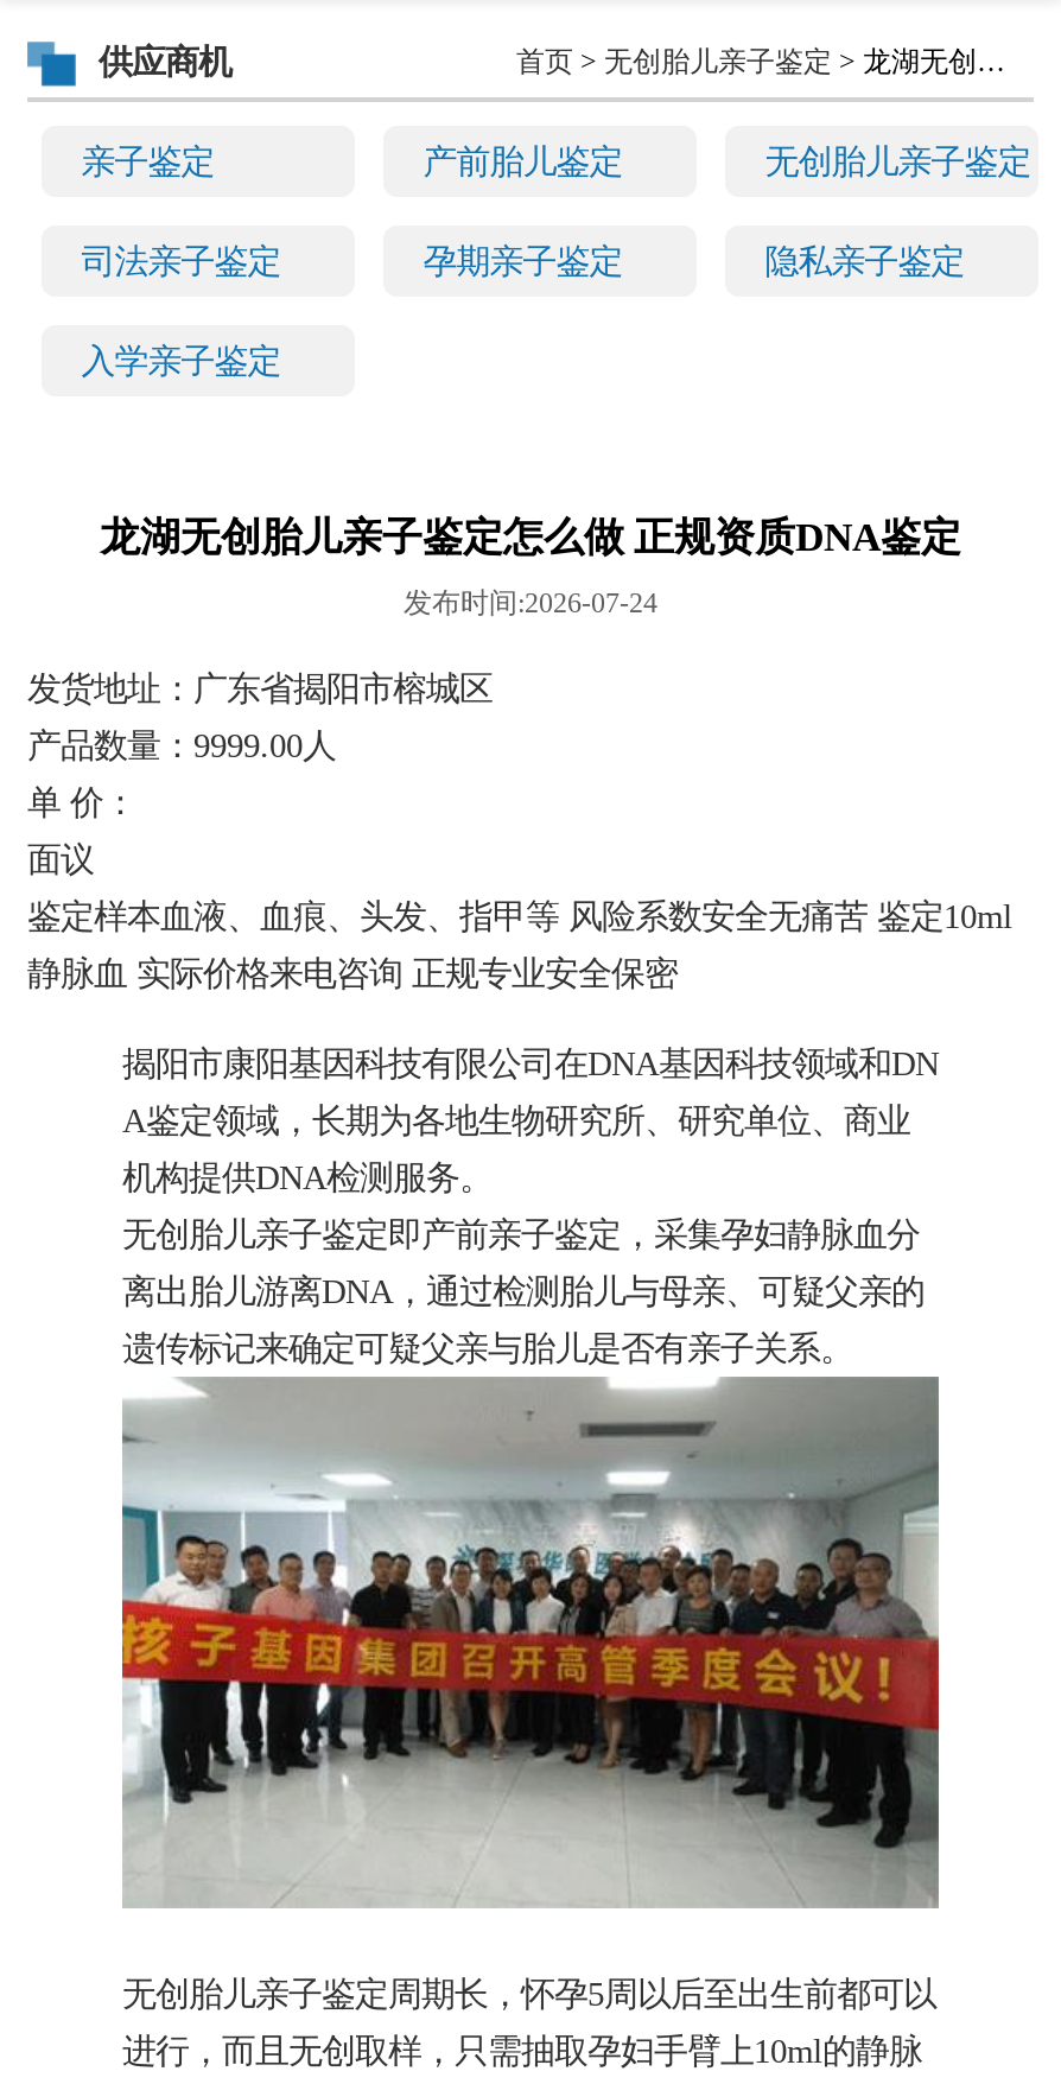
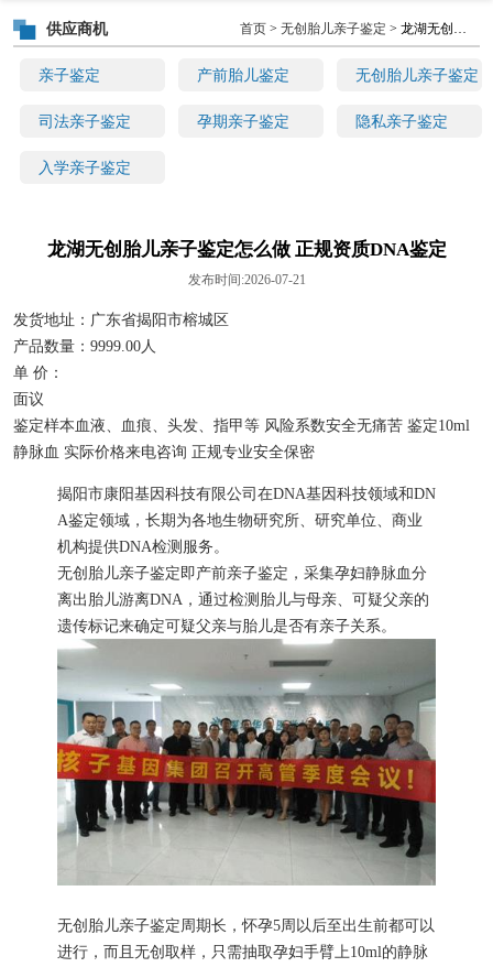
[404,586,657,620] 发布时间:2026-07-24 -> [188,272,305,287] 发布时间:2026-07-21

